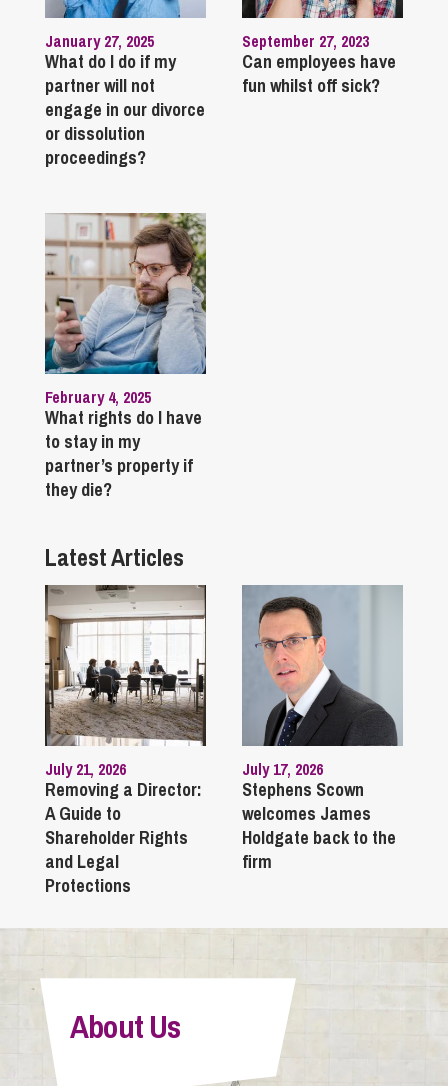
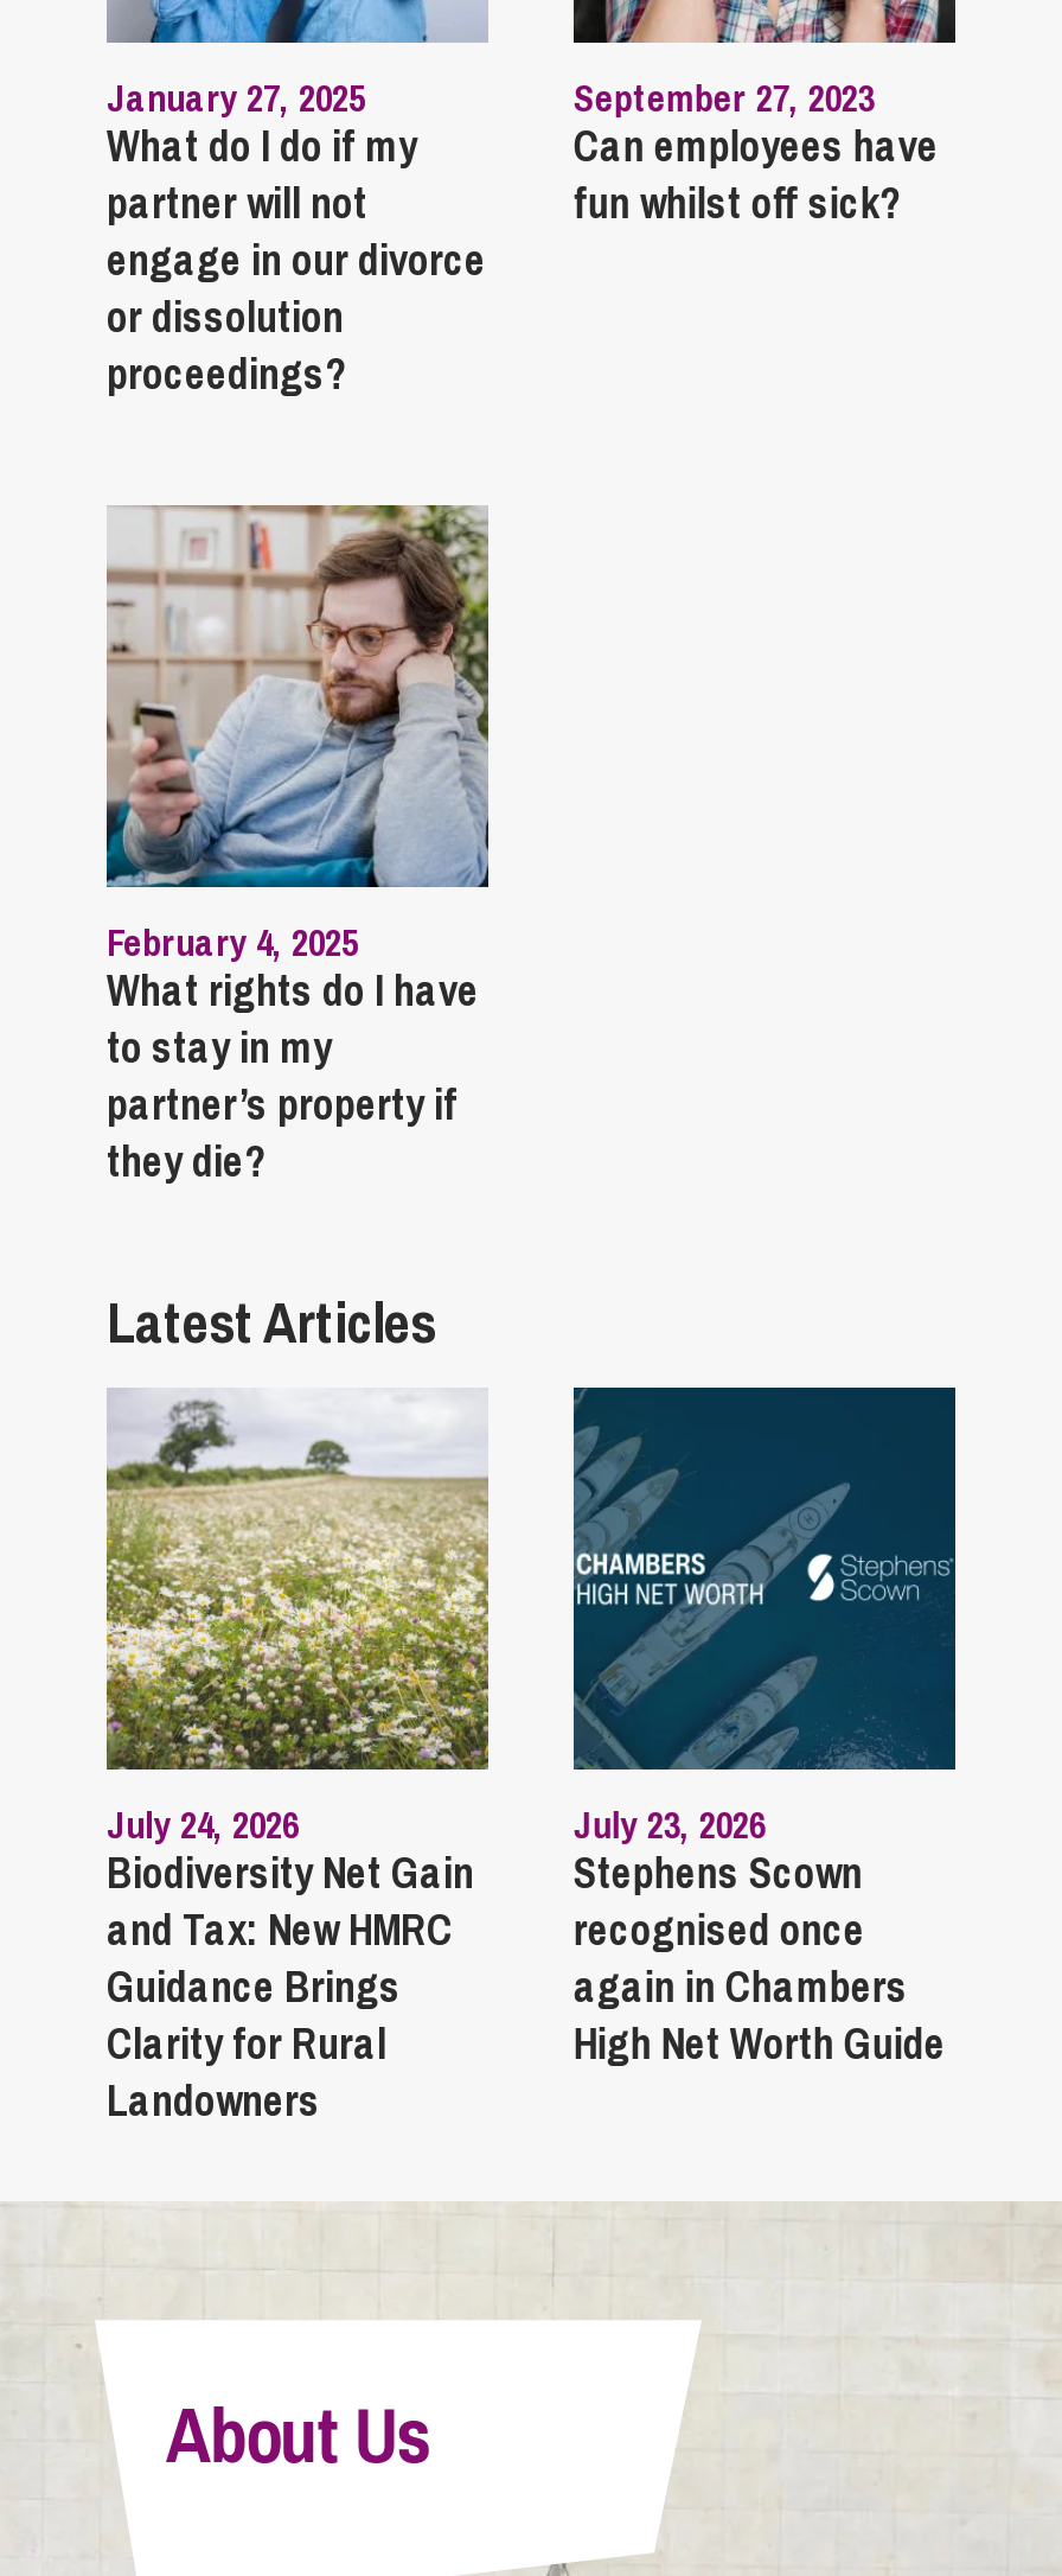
[44,584,207,898] [image] | July 21, 2026 | Removing a Director: | A Guide to | Shareholder Rights | and Legal | Protections -> [104,1388,491,2131] [image] | July 24, 2026 | Biodiversity Net Gain | and Tax: New HMRC | Guidance Brings | Clarity for Rural | Landowners
[242,585,403,780] [image] | July 17, 2026 -> [573,1385,958,1851] [image] | July 23, 2026
[242,801,396,874] welcomes James | Holdgate back to the | firm -> [573,1900,955,2074] recognised once | again in Chambers | High Net Worth Guide

